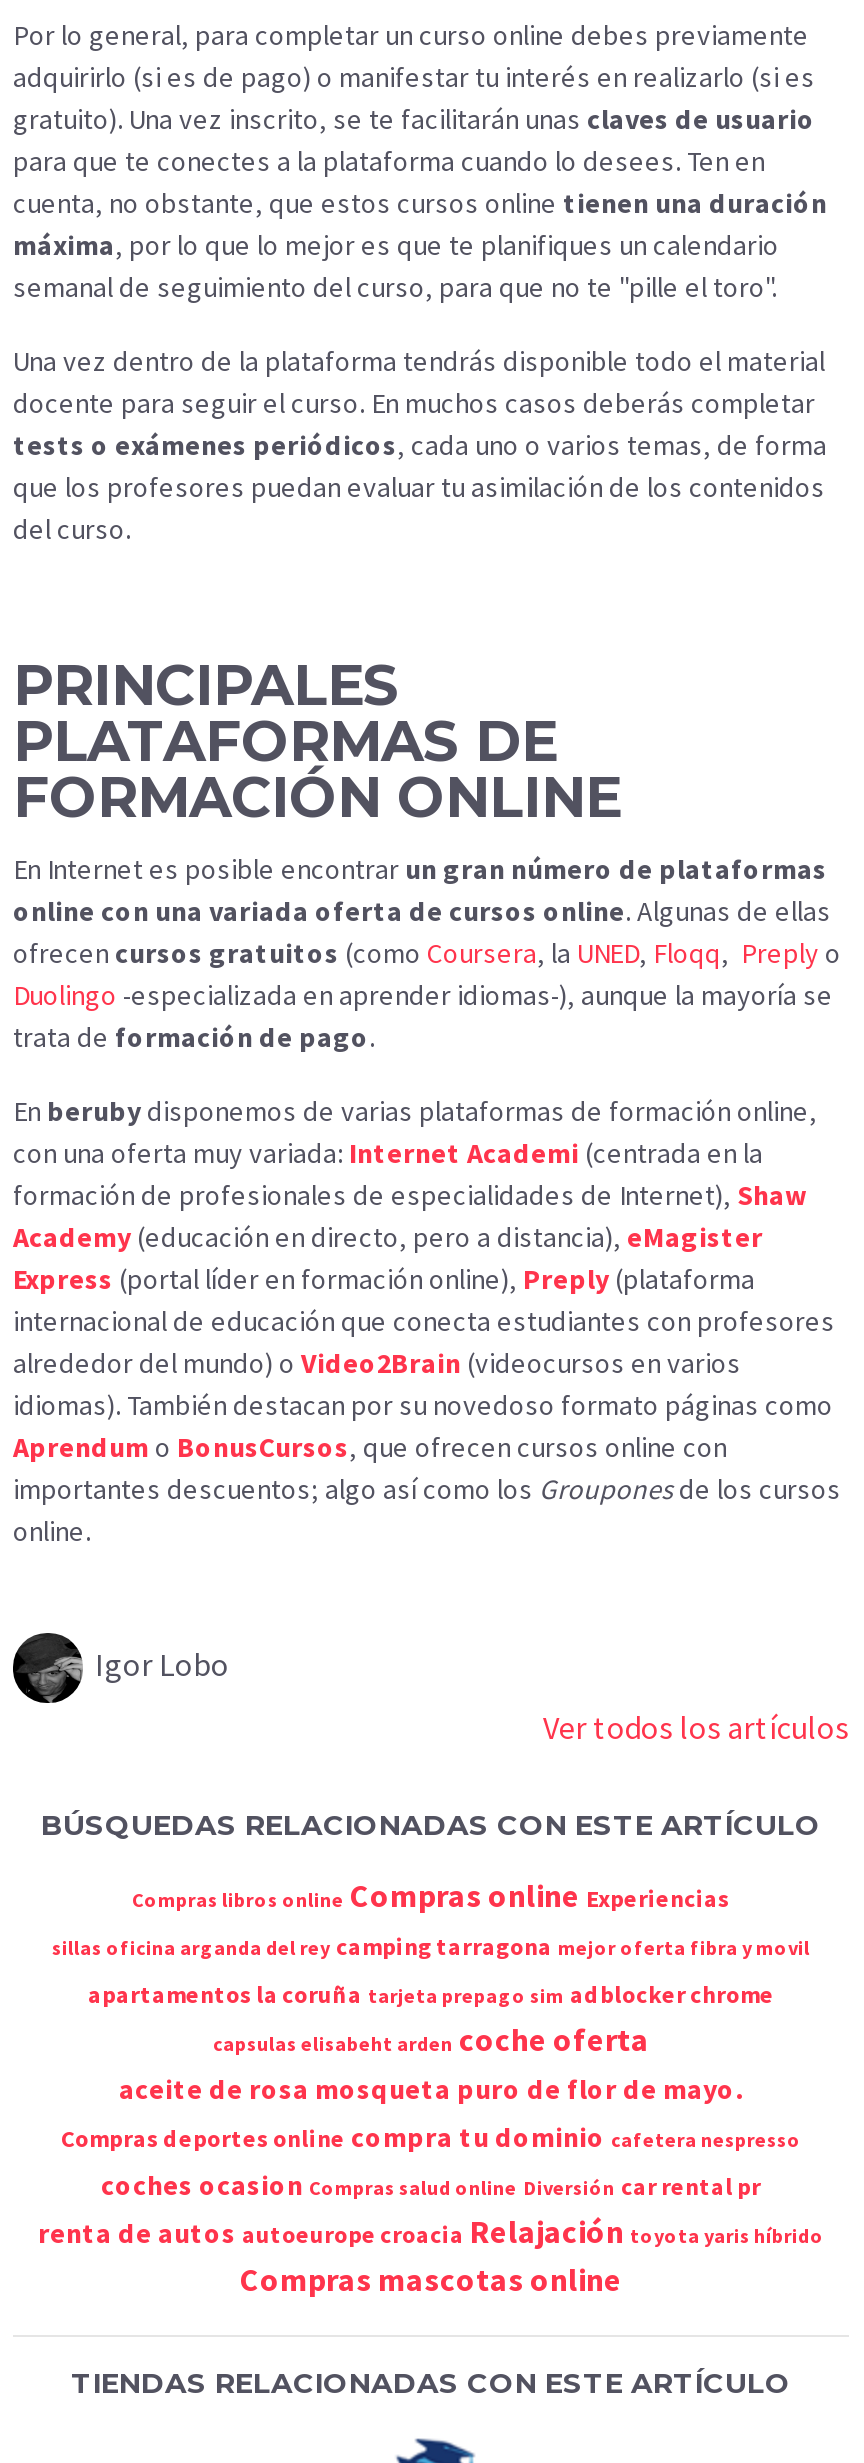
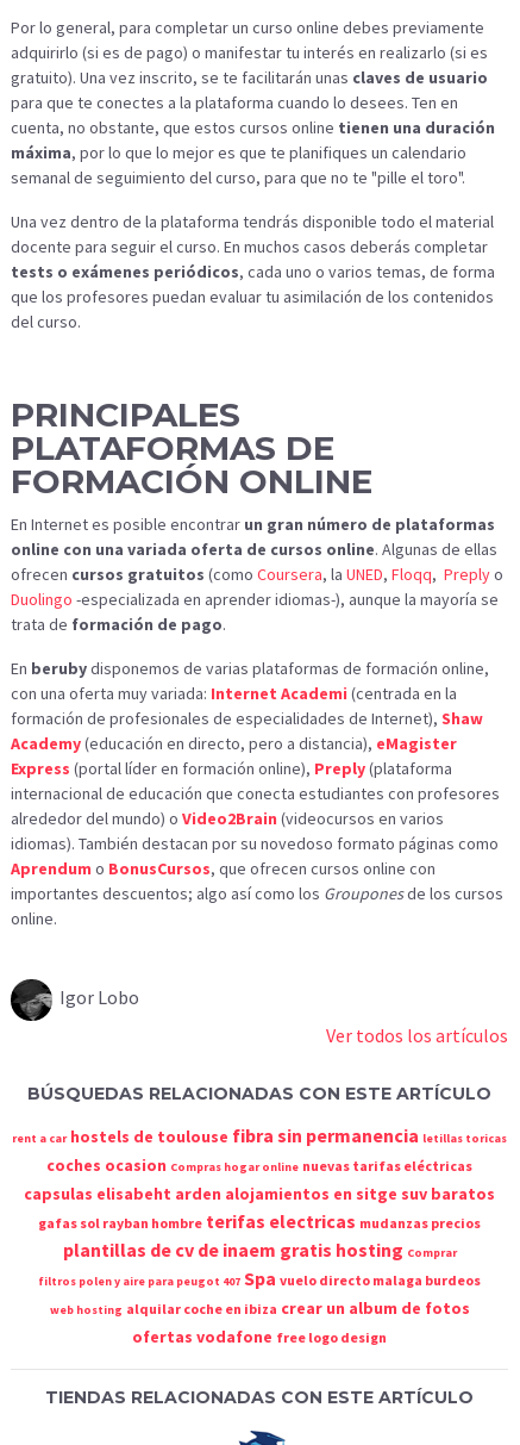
[38,1874,824,2298] Compras libros online Compras online Experiencias | sillas oficina arganda del rey camping tarragona mejor oferta fibra y movil | apartamentos la coruña tarjeta prepago sim adblocker chrome | capsulas elisabeht arden coche oferta | aceite de rosa mosqueta puro de flor de mayo. | Compras deportes online compra tu dominio cafetera nespresso | coches ocasion Compras salud online Diversión car rental pr | renta de autos autoeurope croacia Relajación toyota yaris híbrido | Compras mascotas online -> [12,1123,507,1347] rent a car hostels de toulouse fibra sin permanencia letillas toricas | coches ocasion Compras hogar online nuevas tarifas eléctricas | capsulas elisabeht arden alojamientos en sitge suv baratos | gafas sol rayban hombre terifas electricas mudanzas precios | plantillas de cv de inaem gratis hosting Comprar | filtros polen y aire para peugot 407 Spa vuelo directo malaga burdeos | web hosting alquilar coche en ibiza crear un album de fotos | ofertas vodafone free logo design

